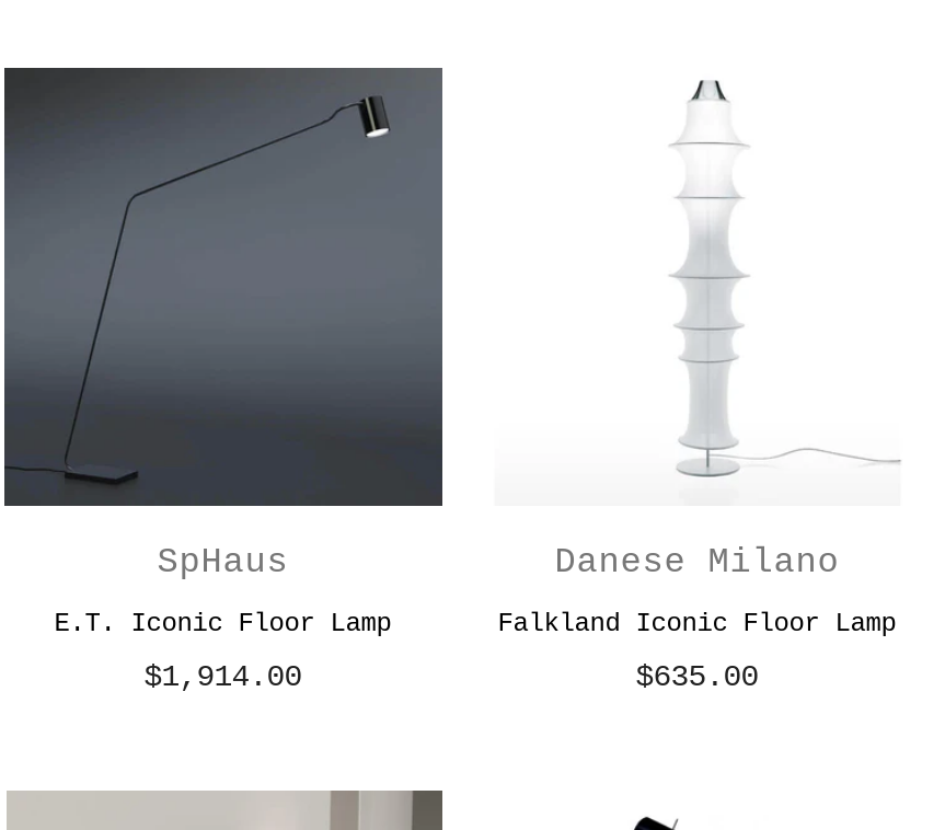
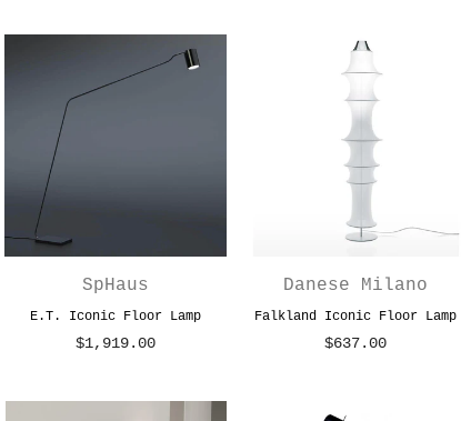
[144,658,302,693] $1,914.00 -> [75,334,155,352] $1,919.00
[636,658,758,693] $635.00 -> [325,334,387,352] $637.00

